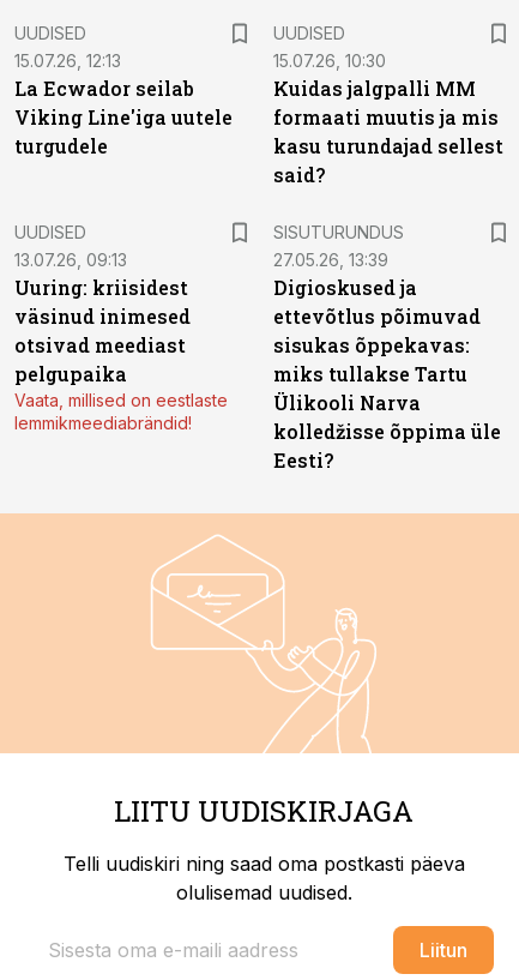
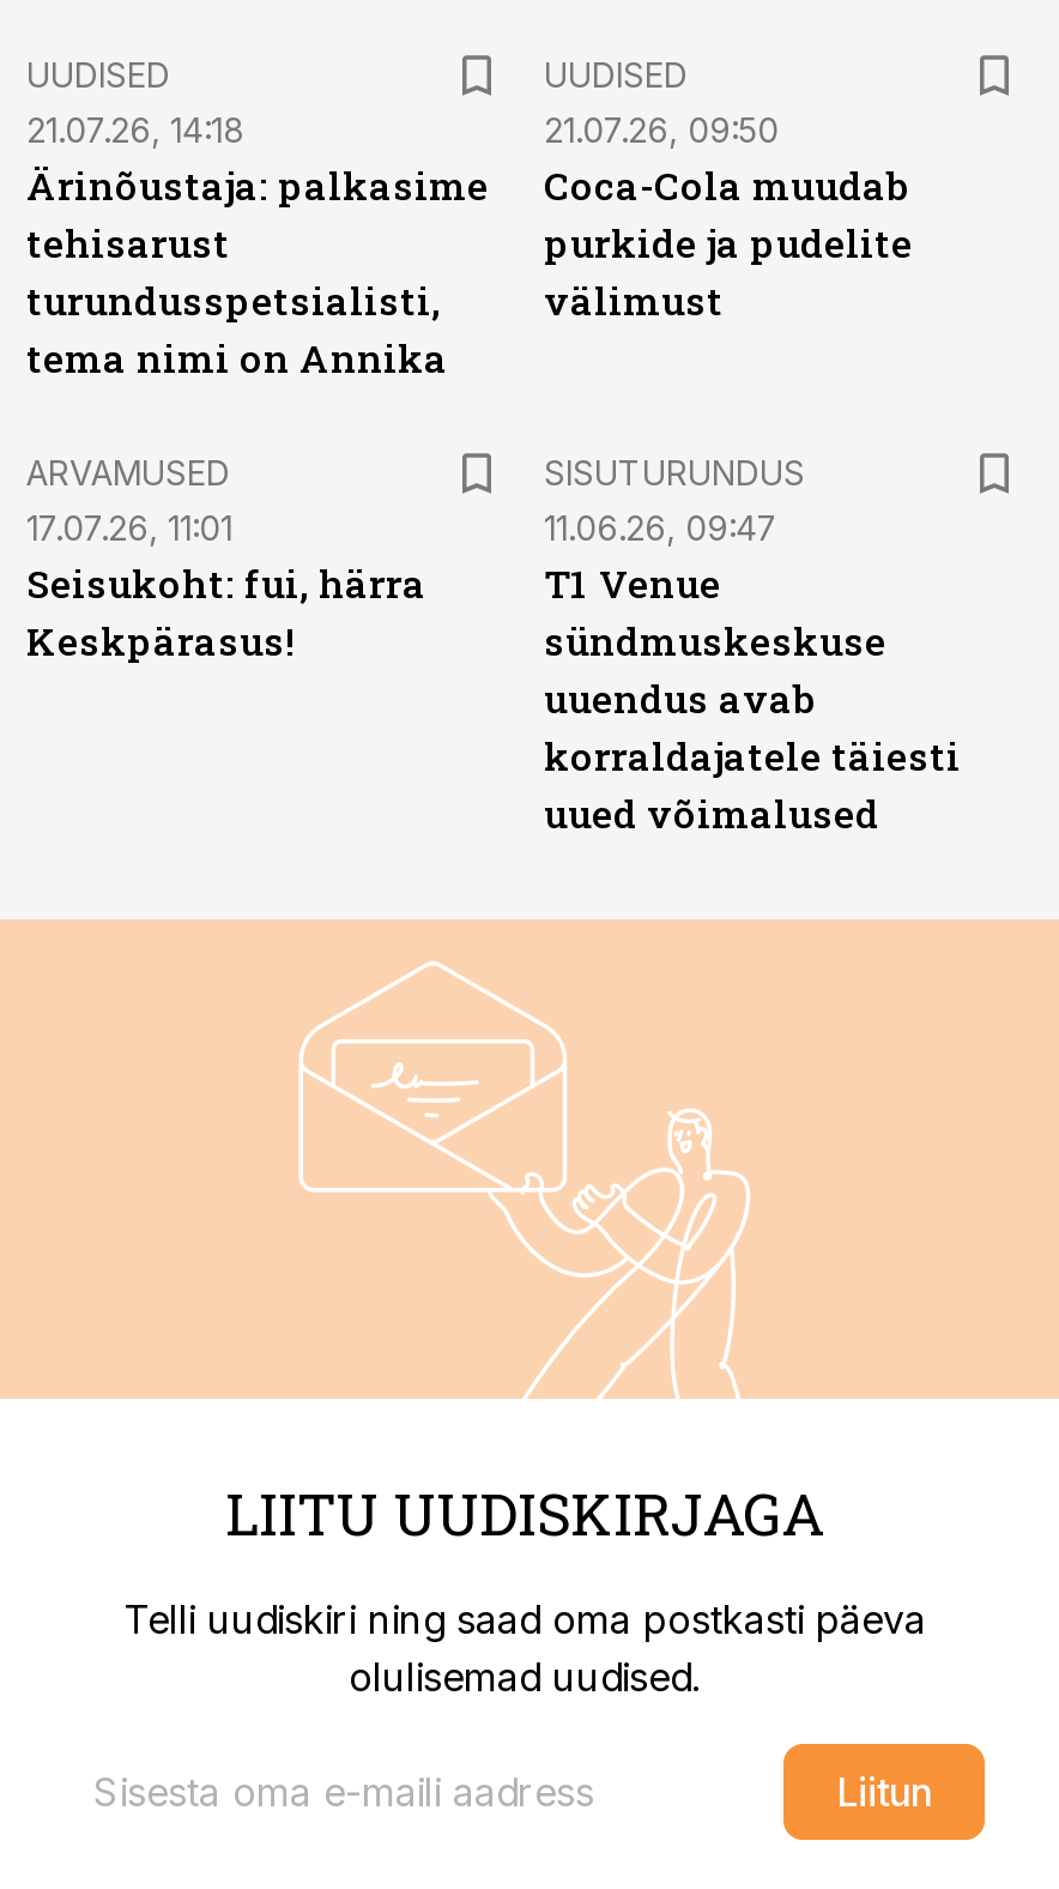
[14,50,233,158] 15.07.26, 12:13 | La Ecwador seilab | Viking Line'iga uutele | turgudele -> [26,109,489,382] 21.07.26, 14:18 | Ärinõustaja: palkasime | tehisarust | turundusspetsialisti, | tema nimi on Annika
[273,50,503,187] 15.07.26, 10:30 | Kuidas jalgpalli MM | formaati muutis ja mis | kasu turundajad sellest | said? -> [544,109,913,325] 21.07.26, 09:50 | Coca-Cola muudab | purkide ja pudelite | välimust
[14,222,228,433] UUDISED | 13.07.26, 09:13 | Uuring: kriisidest | väsinud inimesed | otsivad meediast | pelgupaika | Vaata, millised on eestlaste | lemmikmeediabrändid! -> [26,452,426,665] ARVAMUSED | 17.07.26, 11:01 | Seisukoht: fui, härra | Keskpärasus!
[273,249,501,473] 27.05.26, 13:39 | Digioskused ja | ettevõtlus põimuvad | sisukas õppekavas: | miks tullakse Tartu | Ülikooli Narva | kolledžisse õppima üle | Eesti? -> [544,507,961,838] 11.06.26, 09:47 | T1 Venue | sündmuskeskuse | uuendus avab | korraldajatele täiesti | uued võimalused

